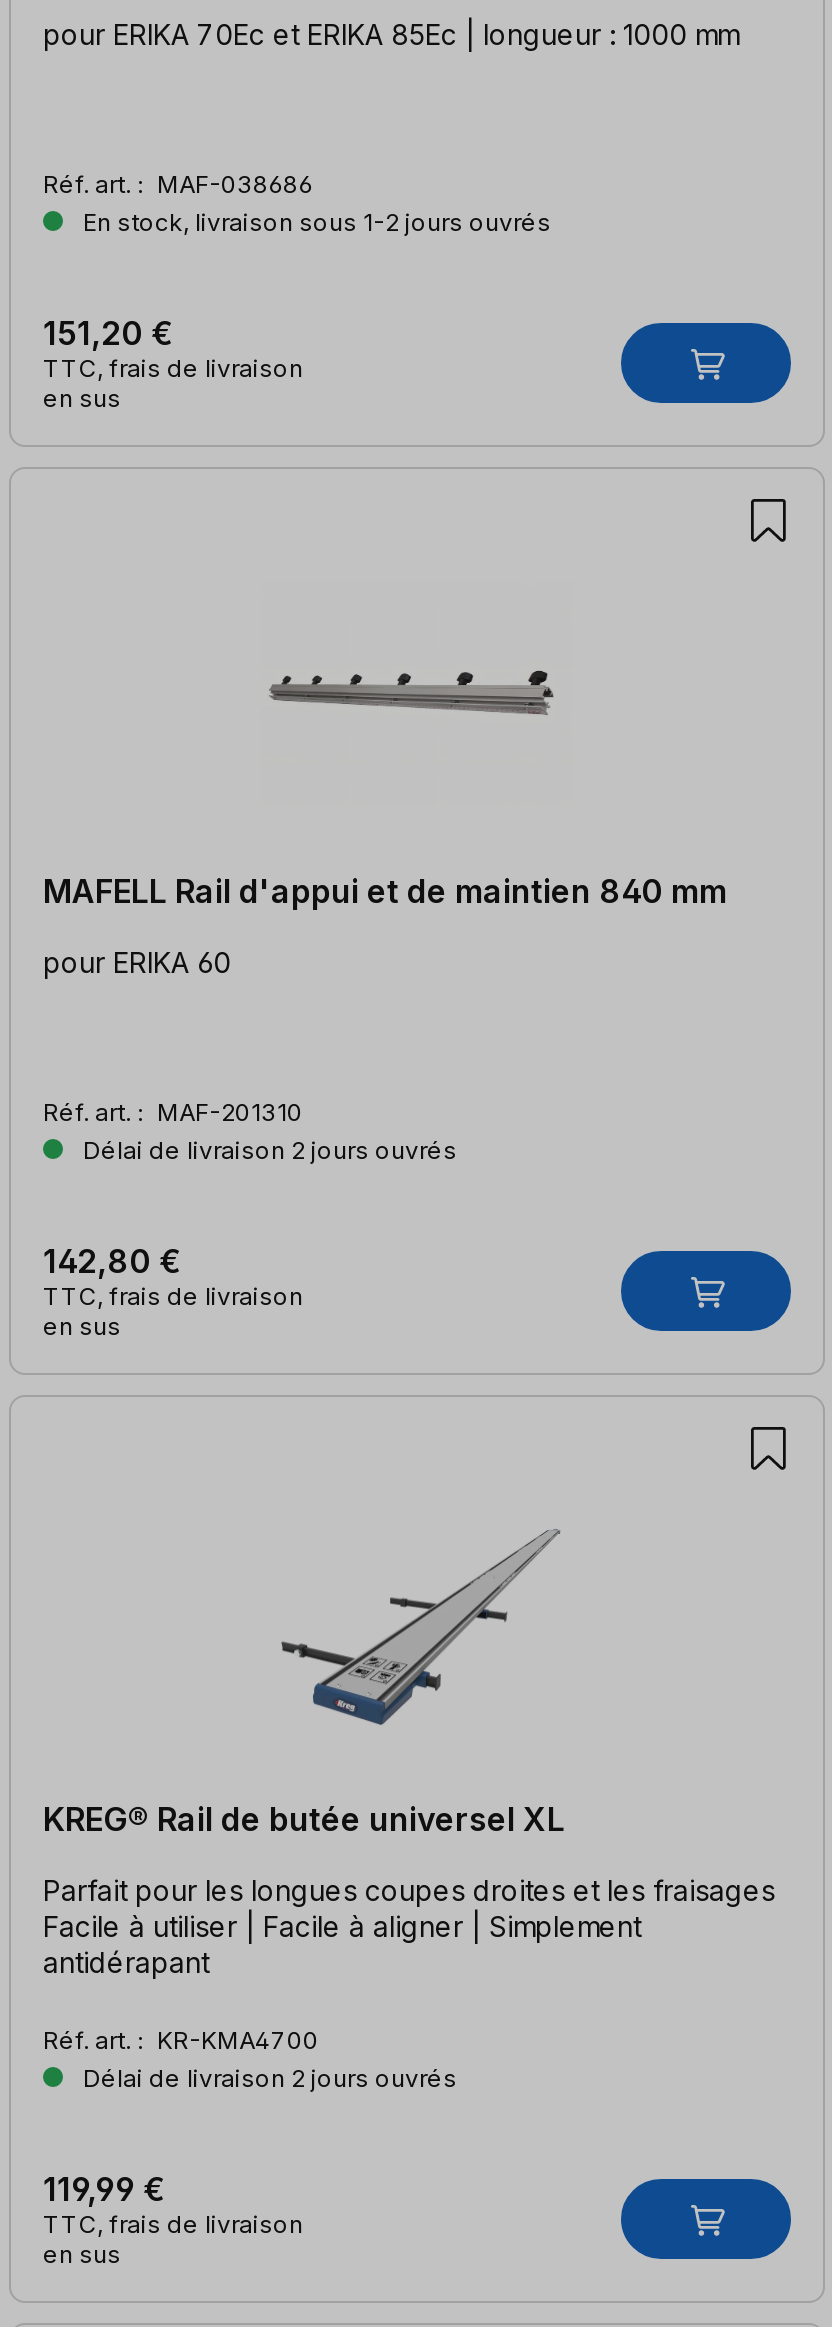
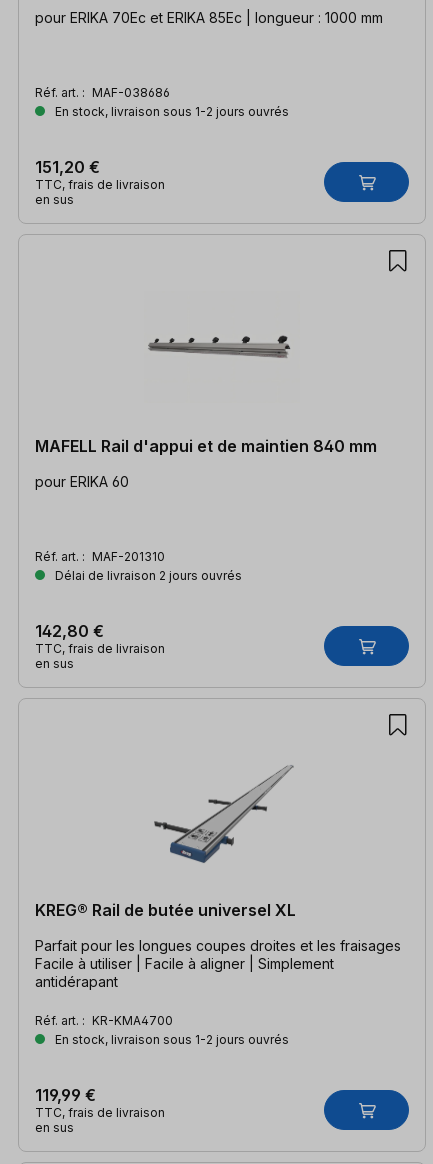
[77,2063,457,2093] Délai de livraison 2 jours ouvrés -> [52,1032,289,1047] En stock, livraison sous 1-2 jours ouvrés

